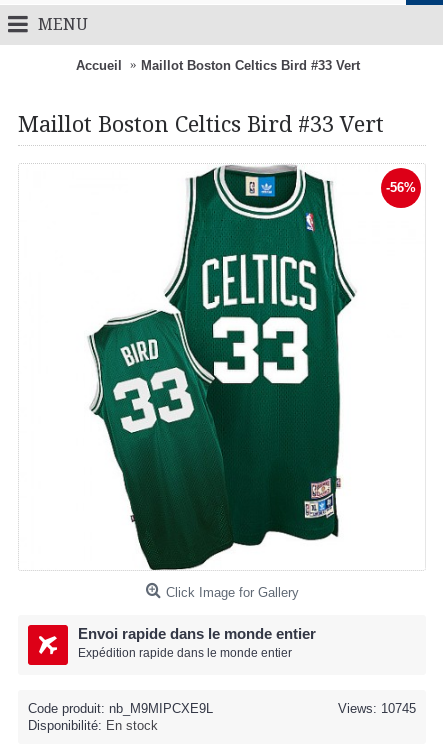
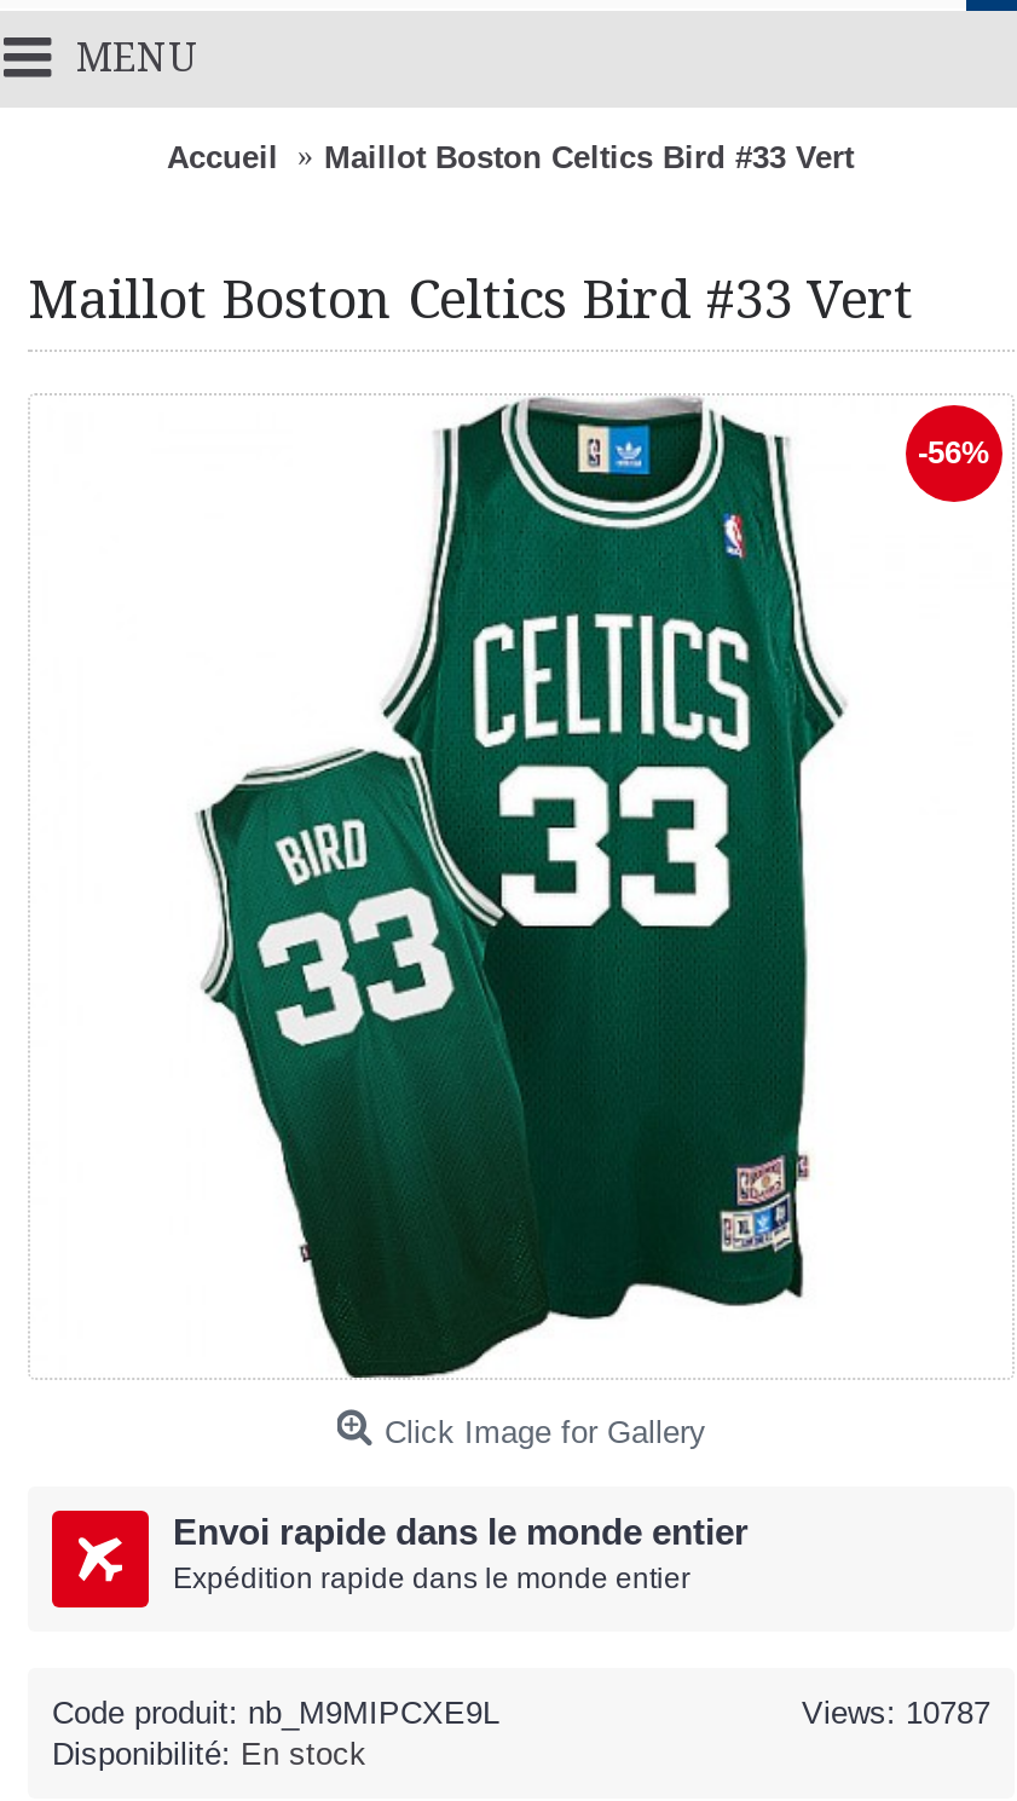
[338,701,416,716] Views: 10745 -> [802,1695,990,1731] Views: 10787

